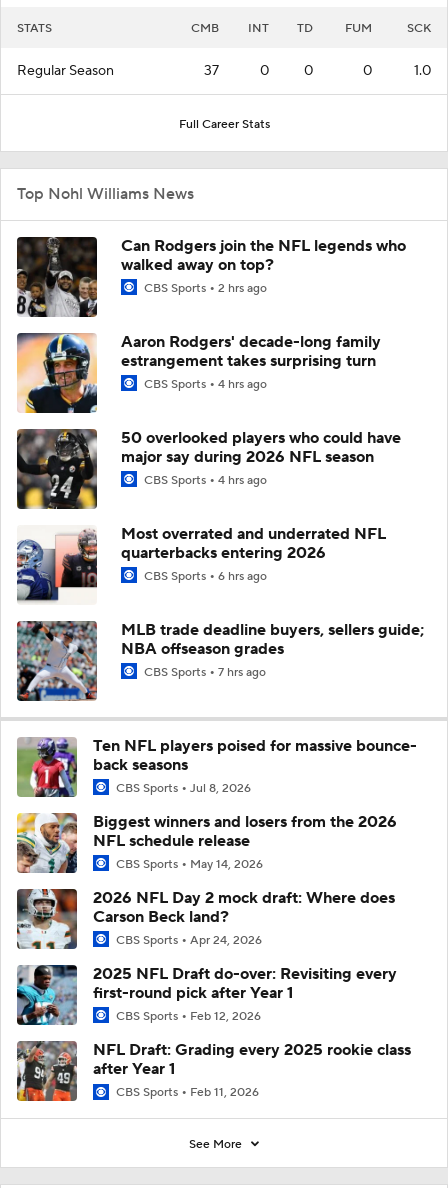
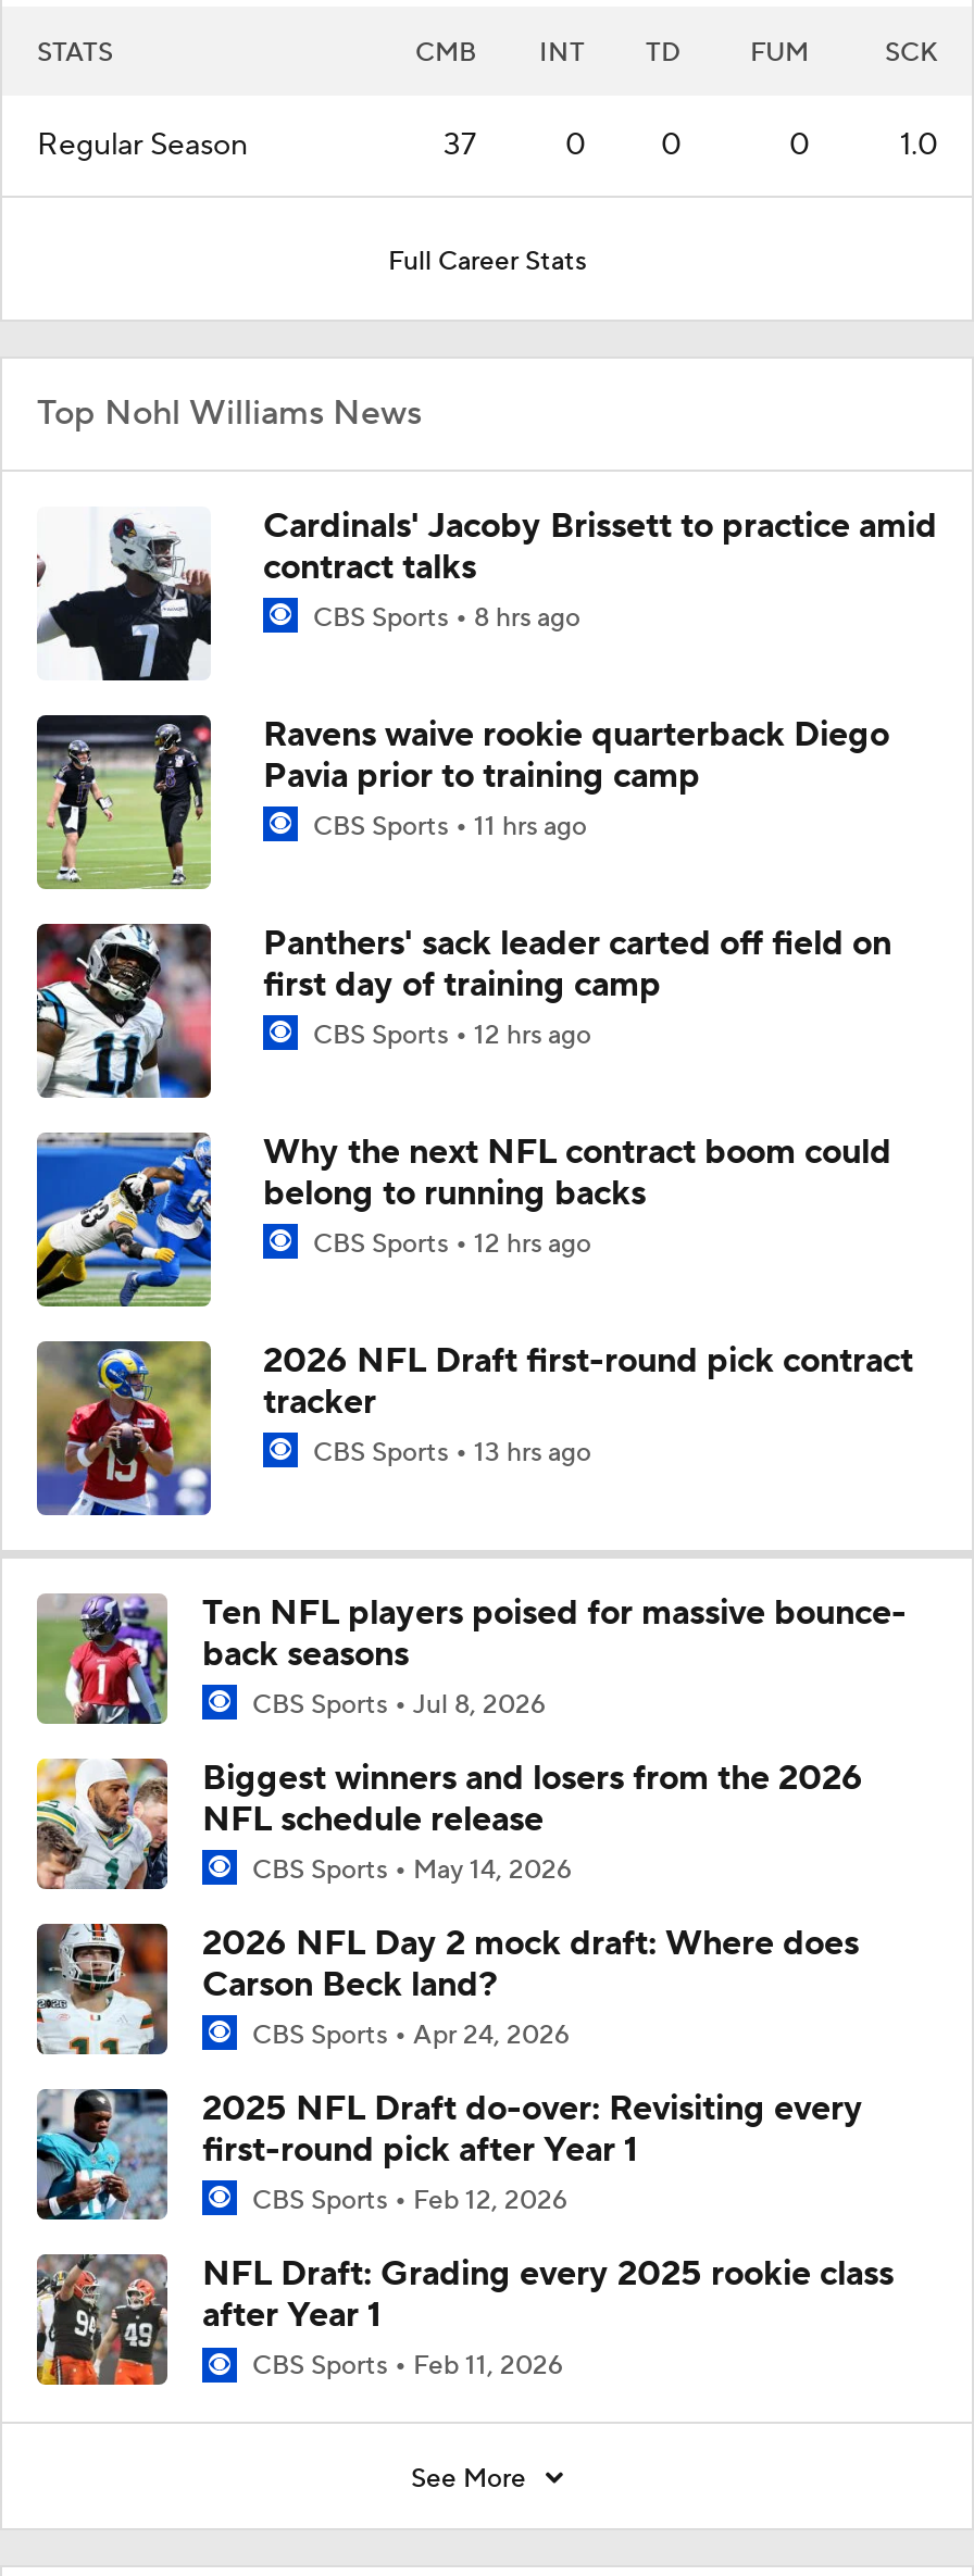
[16,236,406,318] [image] | Can Rodgers join the NFL legends who | walked away on top? | CBS Sports 2 hrs ago -> [35,504,937,683] [image] | Cardinals' Jacoby Brissett to practice amid | contract talks | CBS Sports 8 hrs ago
[16,332,381,414] [image] | Aaron Rodgers' decade-long family | estrangement takes surprising turn | CBS Sports 4 hrs ago -> [35,713,889,891] [image] | Ravens waive rookie quarterback Diego | Pavia prior to training camp | CBS Sports 11 hrs ago
[16,428,401,510] [image] | 50 overlooked players who could have | major say during 2026 NFL season | CBS Sports 4 hrs ago -> [35,921,891,1100] [image] | Panthers' sack leader carted off field on | first day of training camp | CBS Sports 12 hrs ago
[16,524,386,605] [image] | Most overrated and underrated NFL | quarterbacks entering 2026 | CBS Sports 6 hrs ago -> [35,1130,891,1309] [image] | Why the next NFL contract boom could | belong to running backs | CBS Sports 12 hrs ago
[17,620,424,702] [image] | MLB trade deadline buyers, sellers guide; | NBA offseason grades | CBS Sports 7 hrs ago -> [37,1339,913,1517] [image] | 2026 NFL Draft first-round pick contract | tracker | CBS Sports 13 hrs ago

